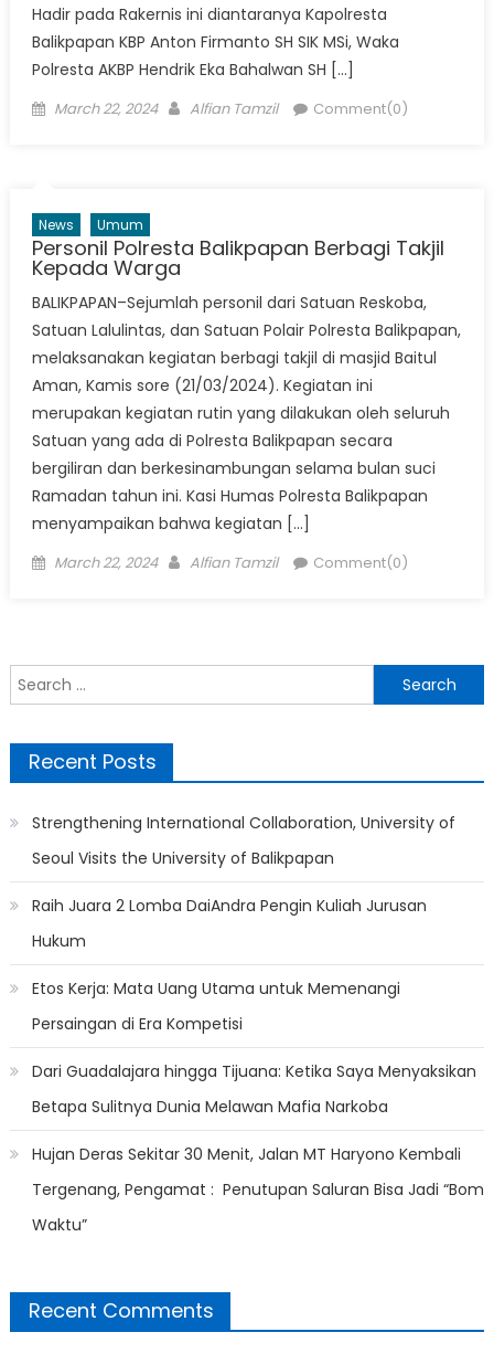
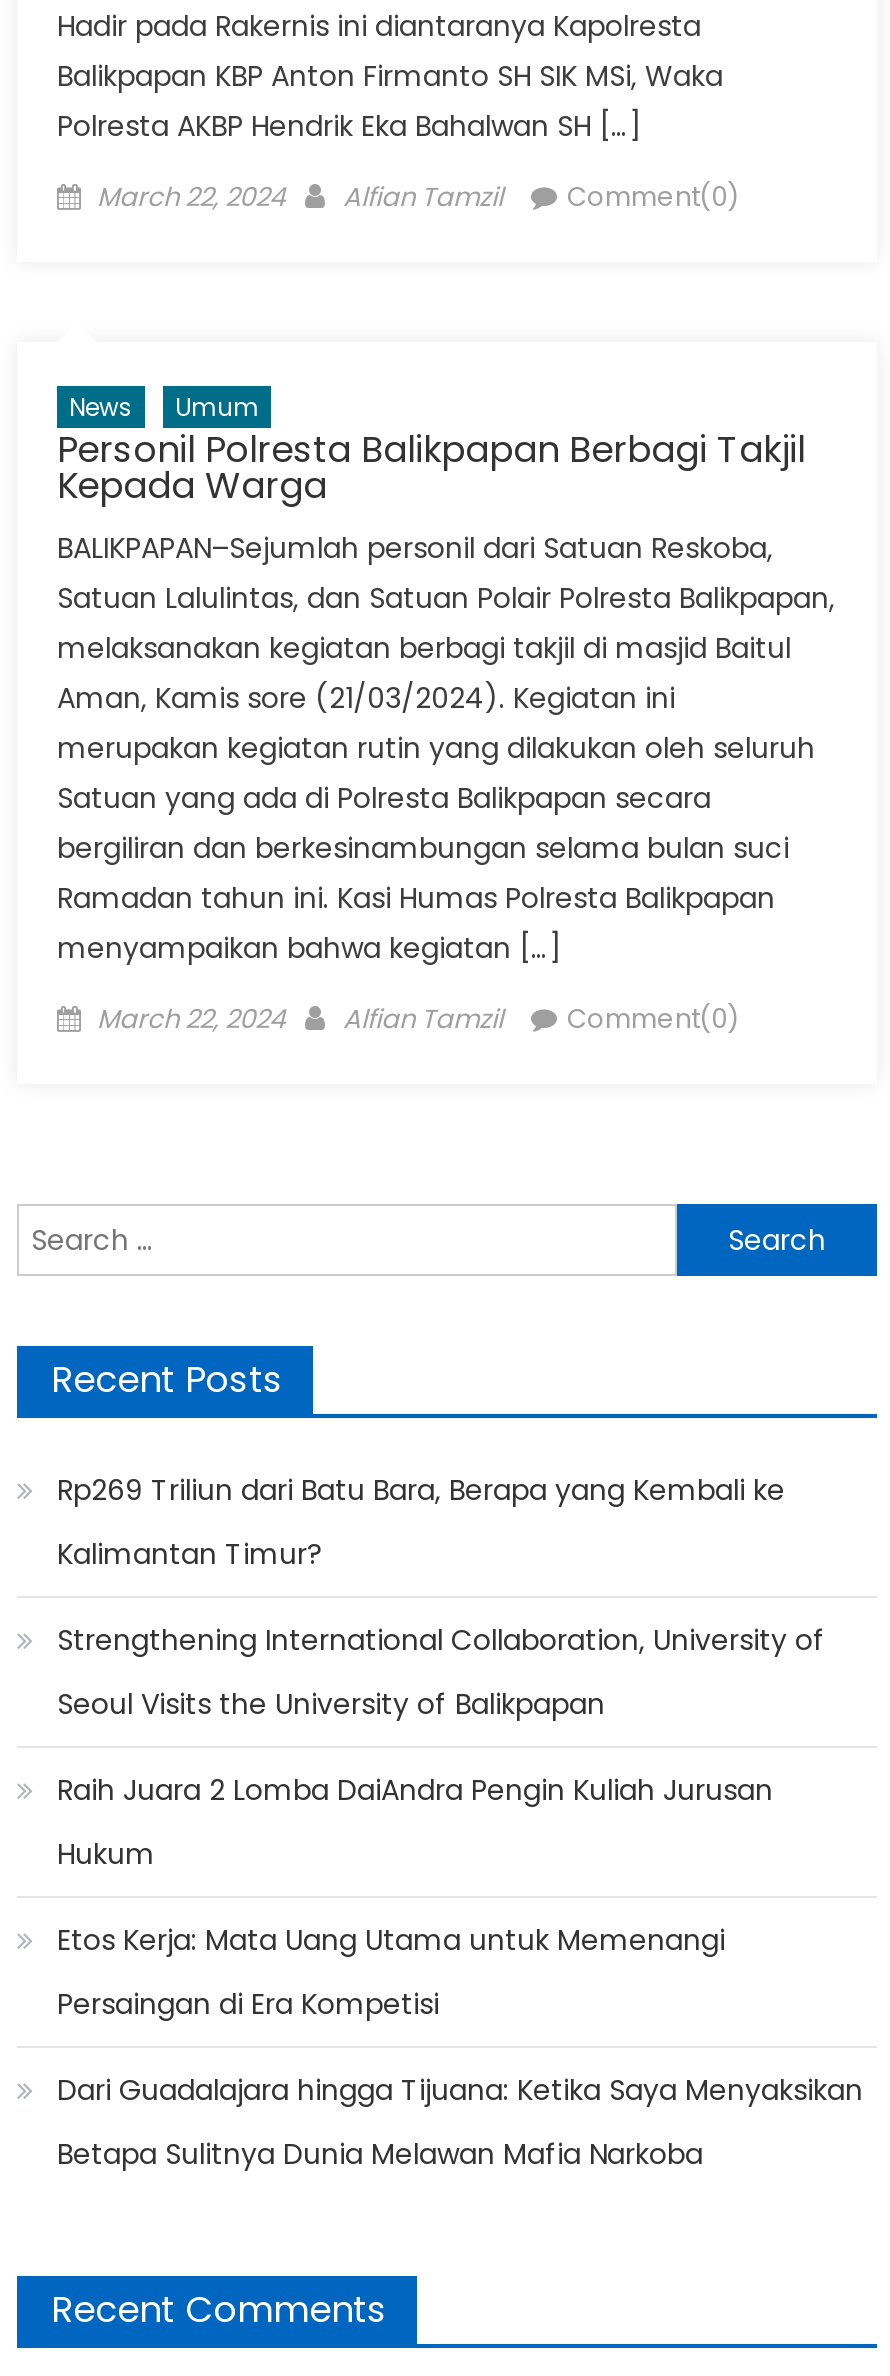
none -> [57,1470,785,1574] Rp269 Triliun dari Batu Bara, Berapa yang Kembali ke | Kalimantan Timur?
moved [32,812,476,1118] -> [57,1620,863,2174]: Strengthening International Collaboration, University of | Seoul Visits the University of Balikpapan | Raih Juara 2 Lomba DaiAndra Pengin Kuliah Jurusan | Hukum | Etos Kerja: Mata Uang Utama untuk Memenangi | Persaingan di Era Kompetisi | Dari Guadalajara hingga Tijuana: Ketika Saya Menyaksikan | Betapa Sulitnya Dunia Melawan Mafia Narkoba
[32,1143,484,1236] Hujan Deras Sekitar 30 Menit, Jalan MT Haryono Kembali | Tergenang, Pengamat : Penutupan Saluran Bisa Jadi “Bom | Waktu” -> none

